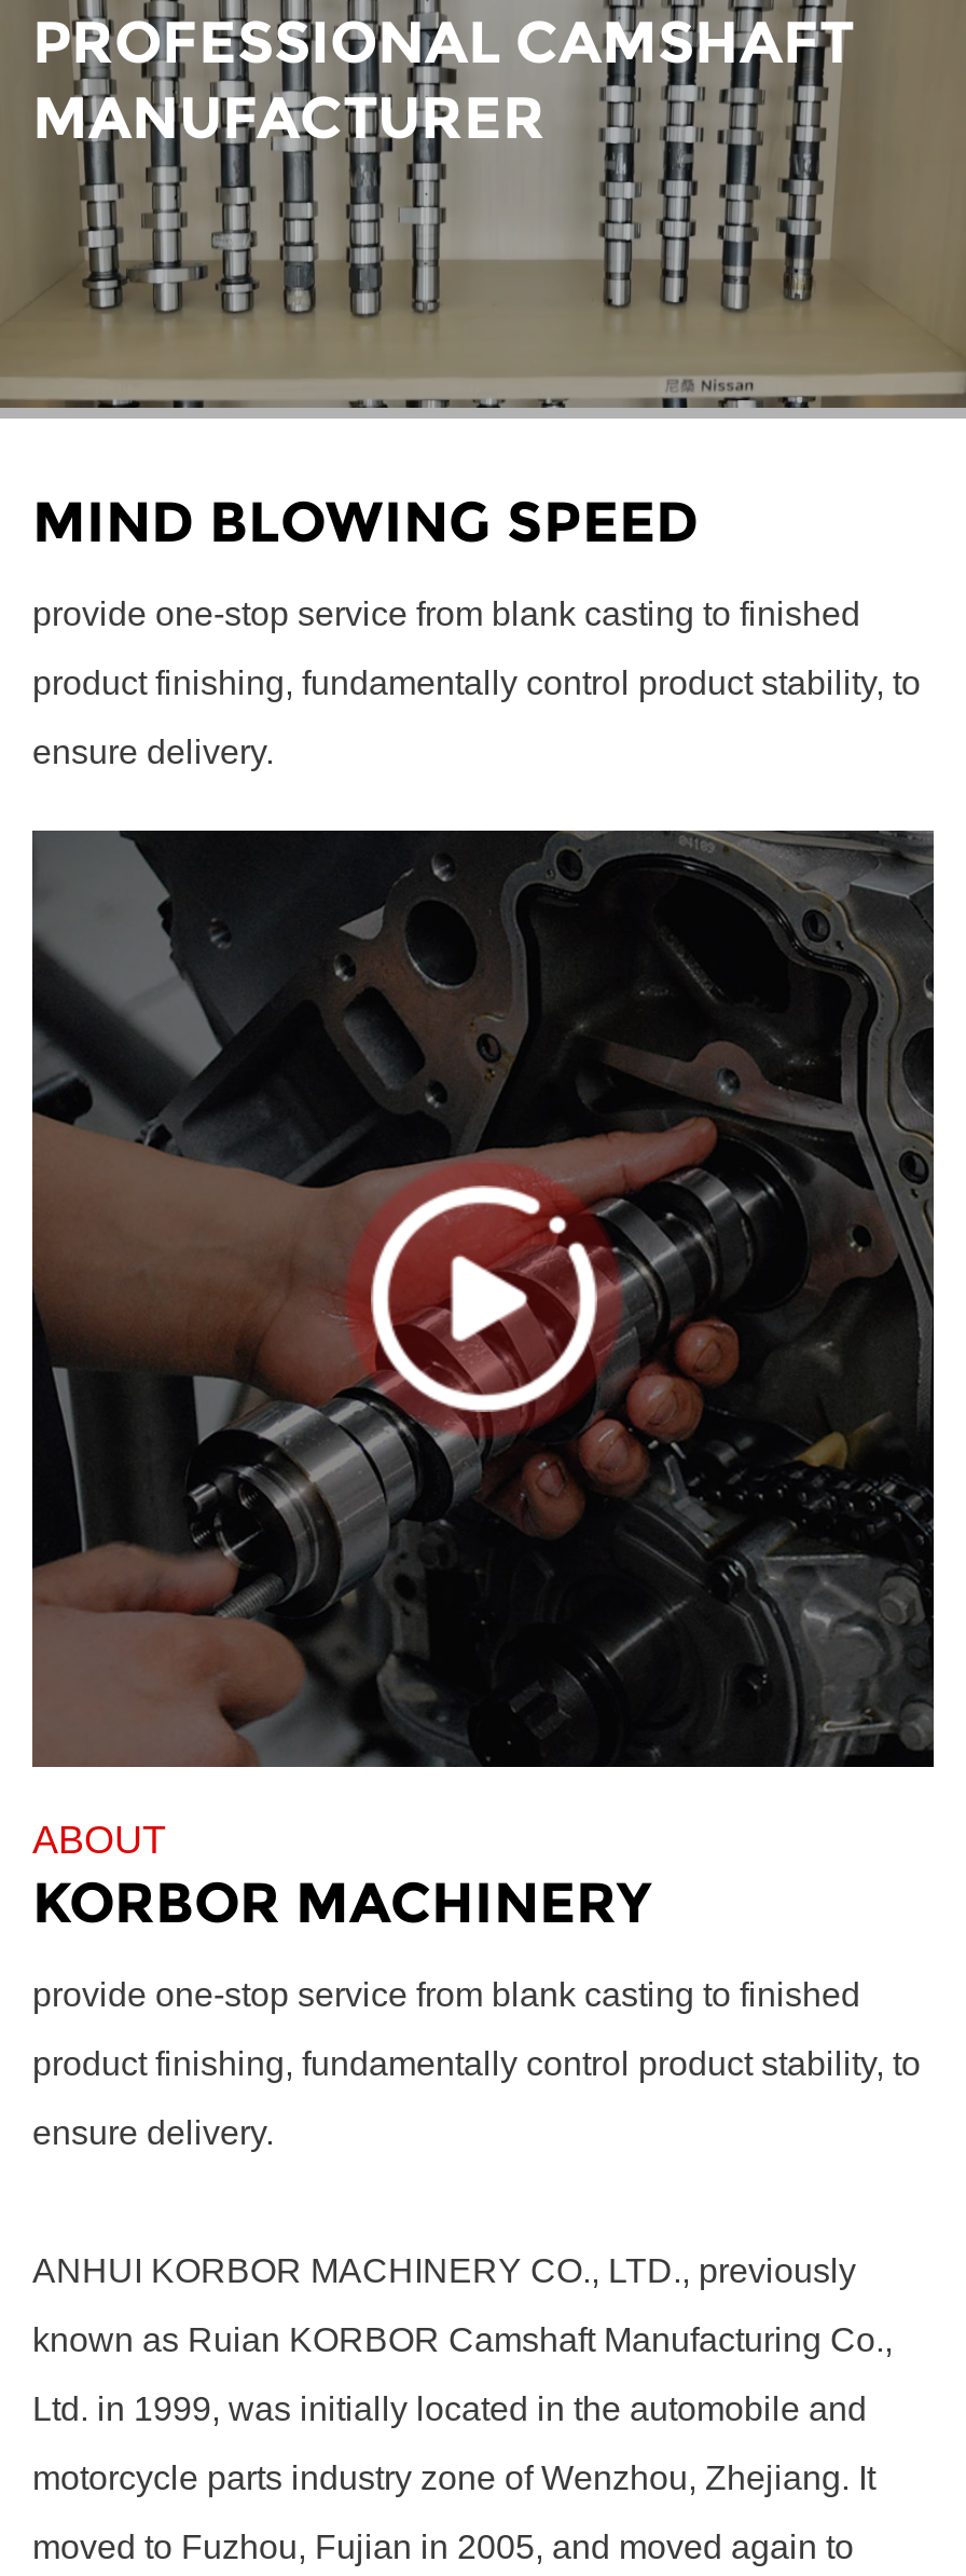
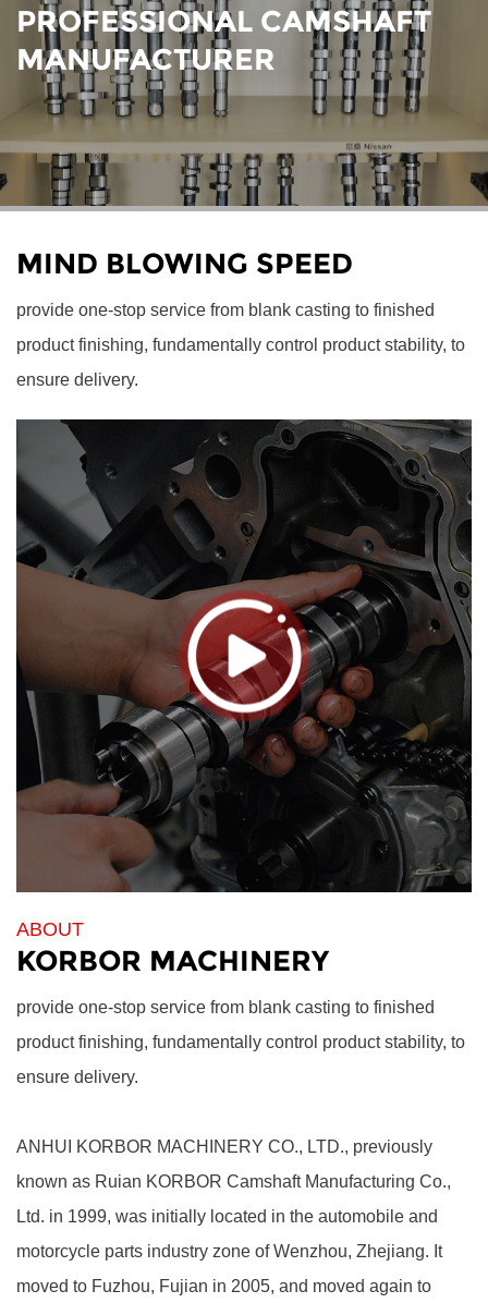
[6,82,960,408] [image] -> [3,41,485,206] [image]

